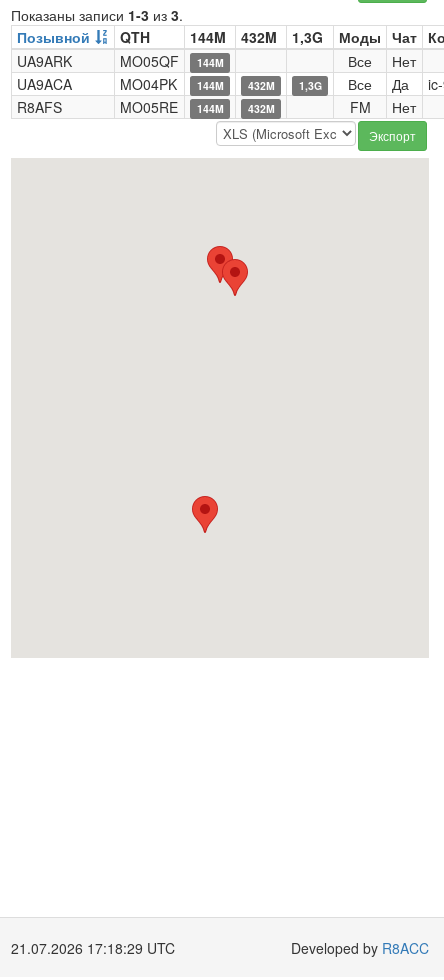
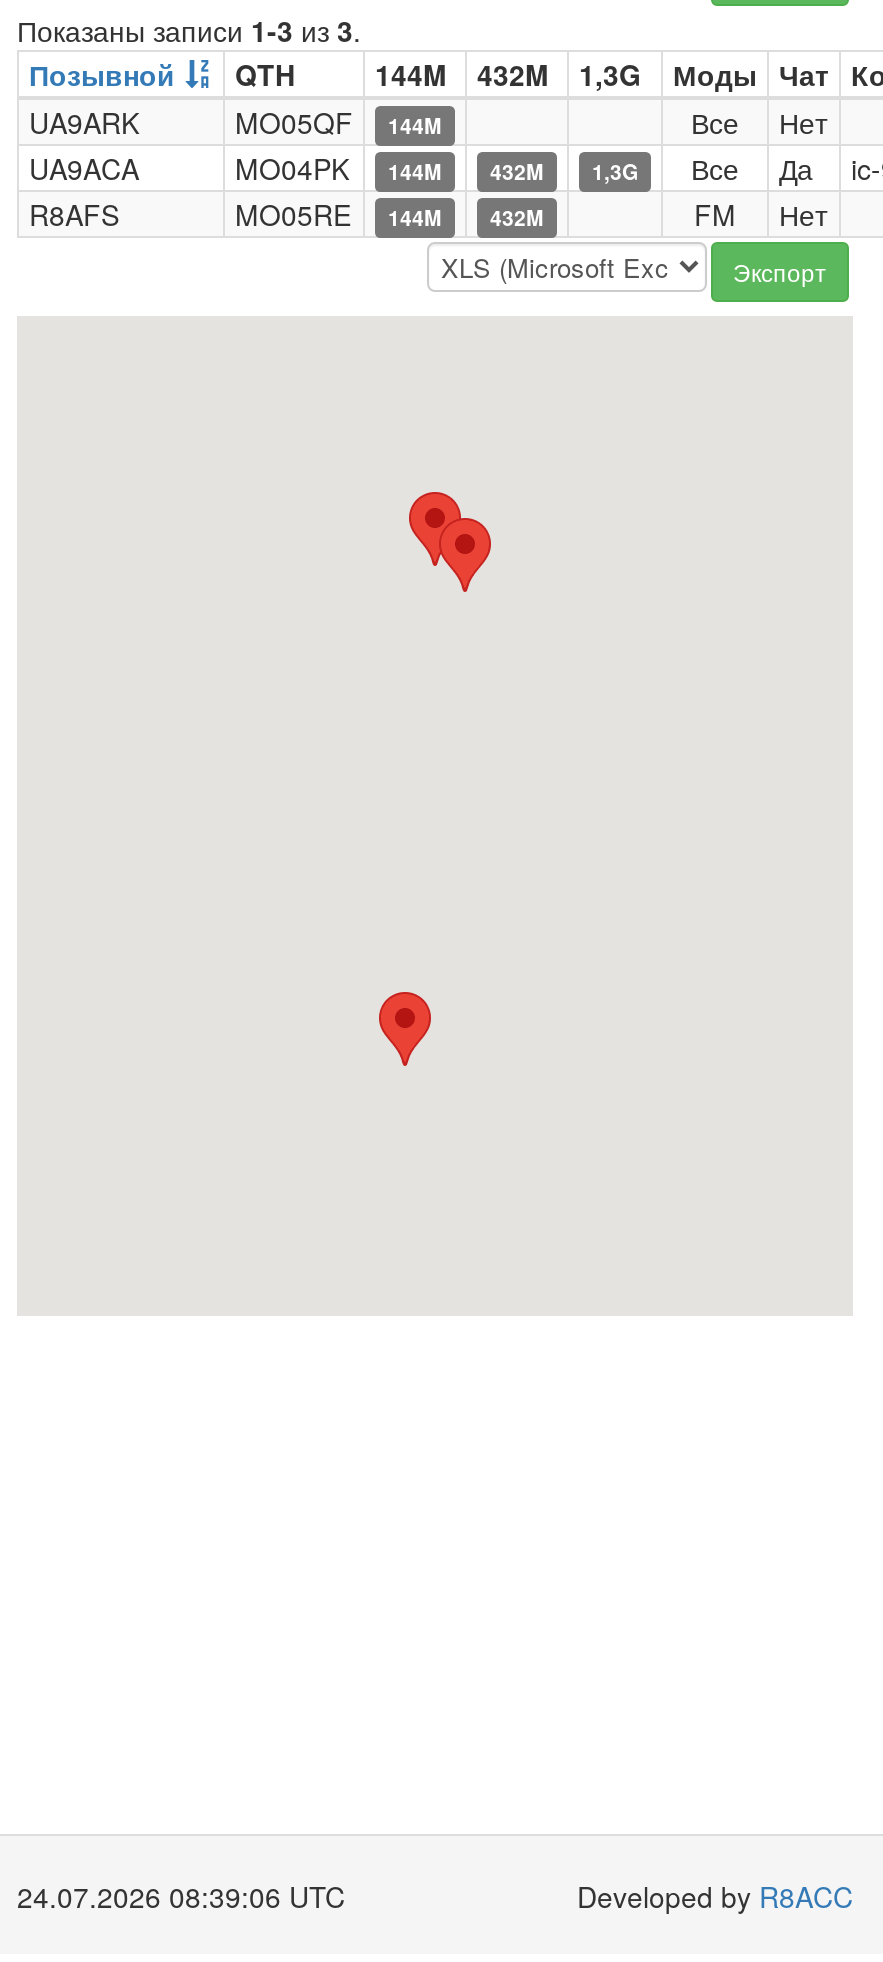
[11,938,175,958] 21.07.2026 17:18:29 UTC -> [17,1876,345,1916] 24.07.2026 08:39:06 UTC

